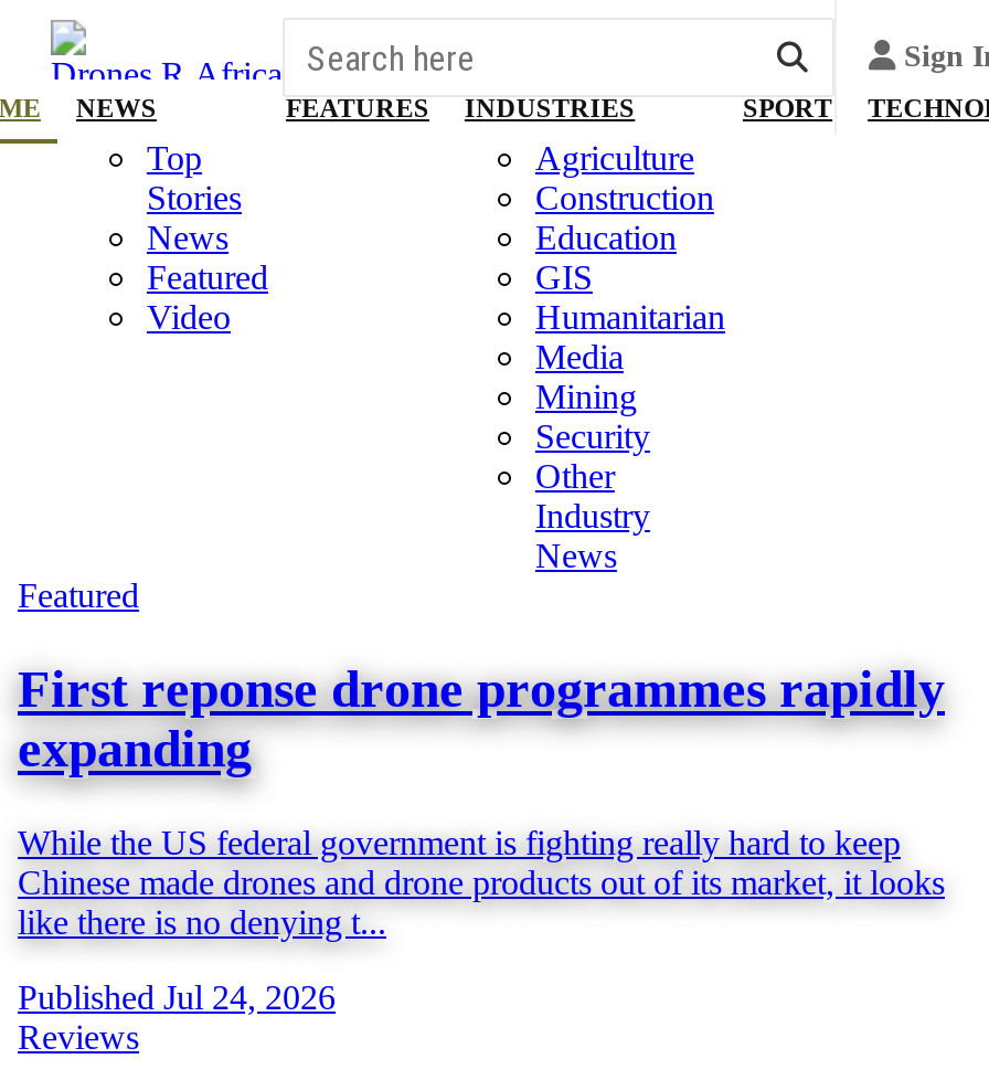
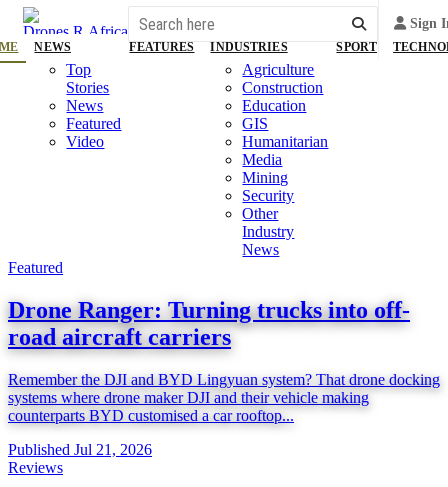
[18,660,945,777] First reponse drone programmes rapidly | expanding -> [8,297,410,350] Drone Ranger: Turning trucks into off- | road aircraft carriers
[18,823,945,940] While the US federal government is fighting really hard to keep | Chinese made drones and drone products out of its market, it looks | like there is no denying t... -> [8,371,440,424] Remember the DJI and BYD Lingyuan system? That drone docking | systems where drone maker DJI and their vehicle making | counterparts BYD customised a car rooftop...
[18,978,336,1016] Published Jul 24, 2026 -> [8,441,152,458] Published Jul 21, 2026

